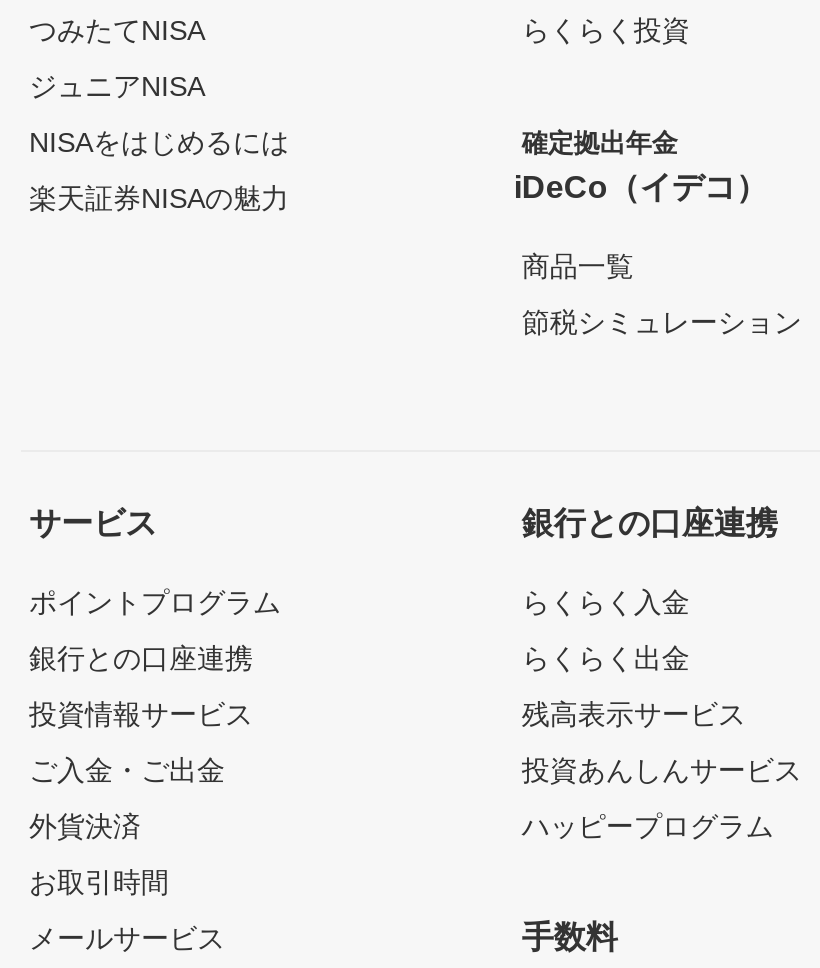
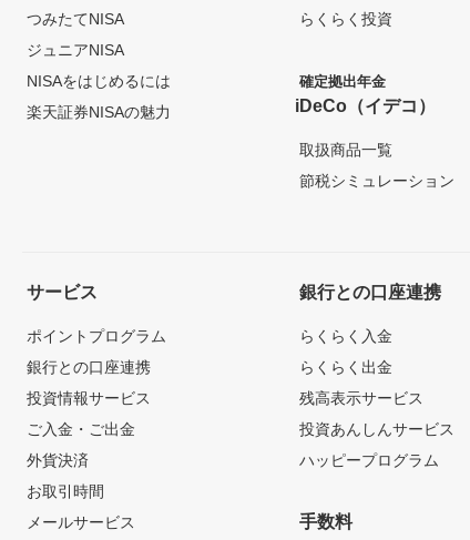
[522,250,634,282] 商品一覧 -> [300,141,393,158] 取扱商品一覧

